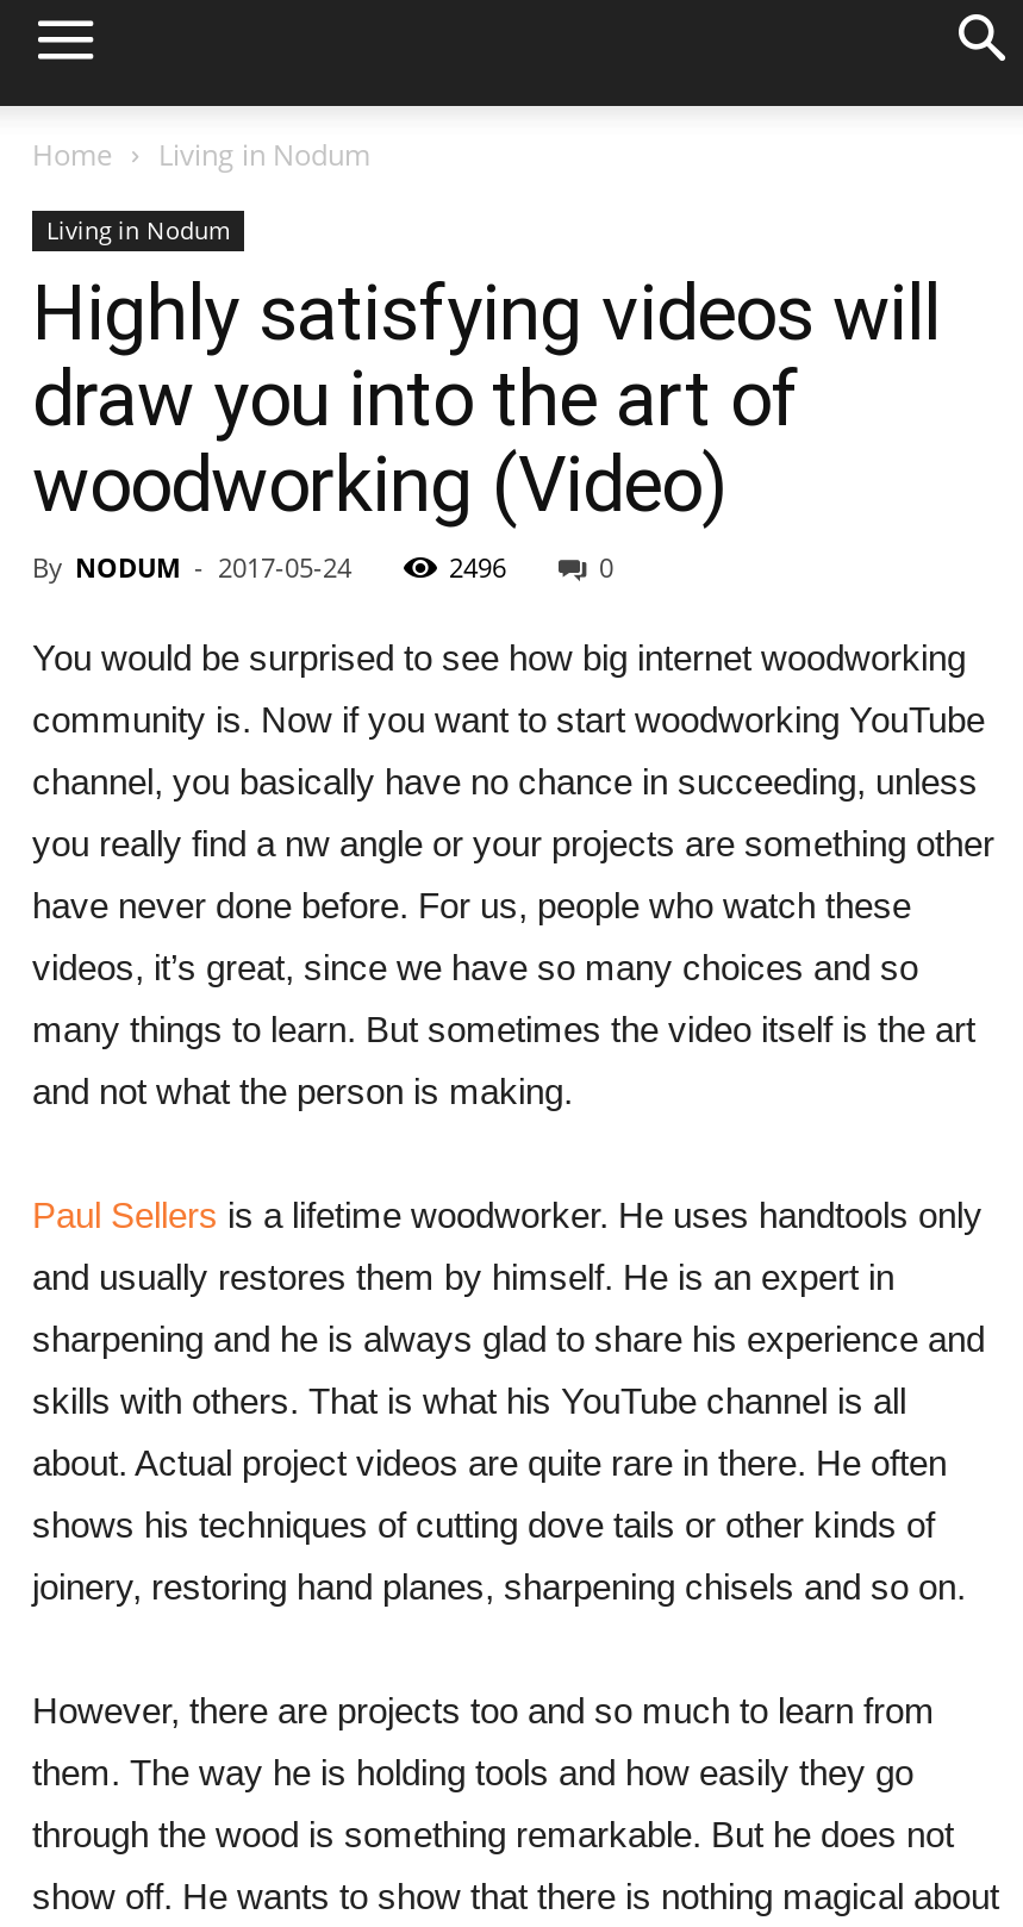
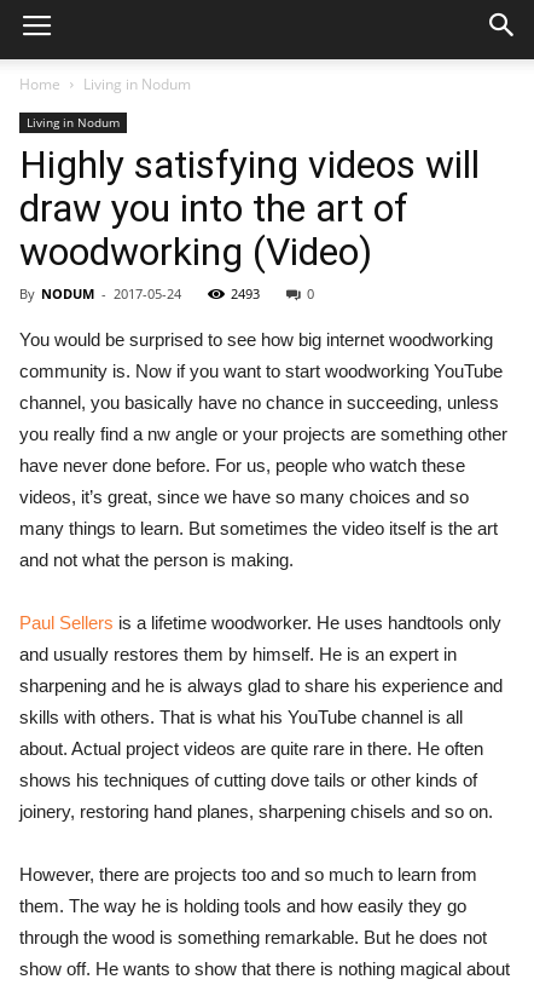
[449,549,506,585] 2496 -> [231,284,260,303] 2493

